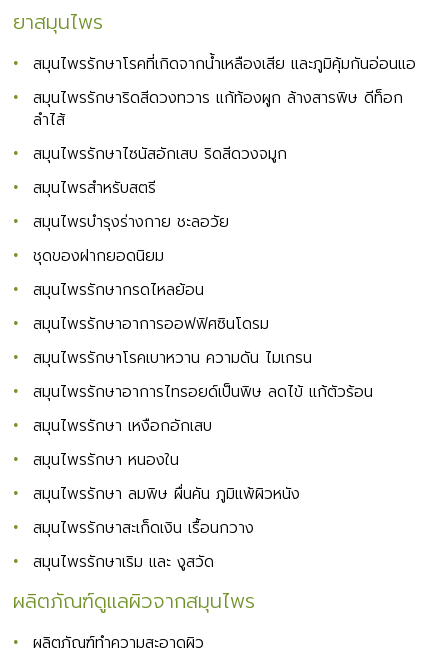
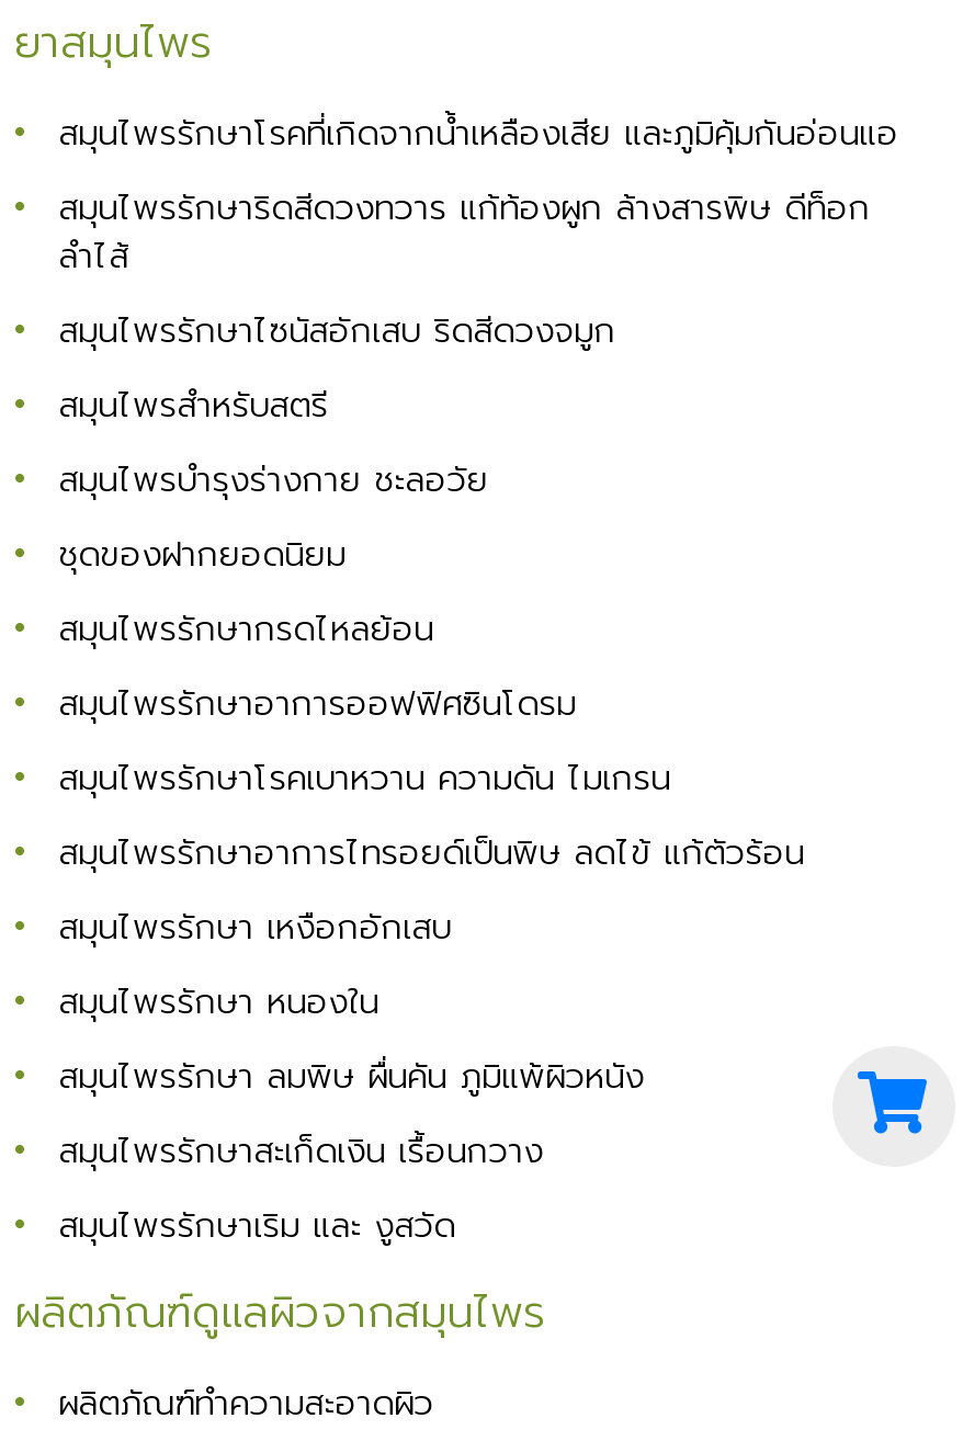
none -> [835,1048,953,1165] [image]

